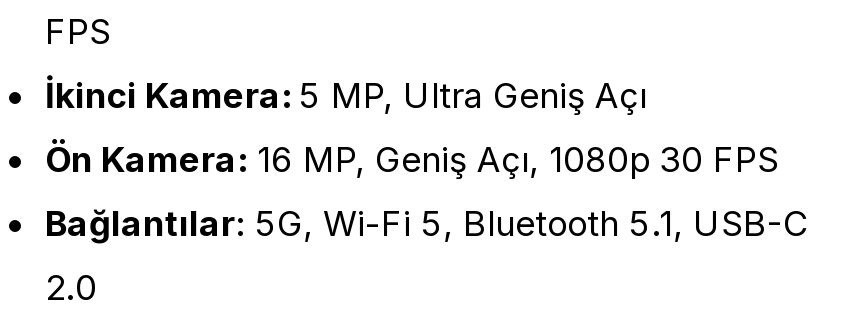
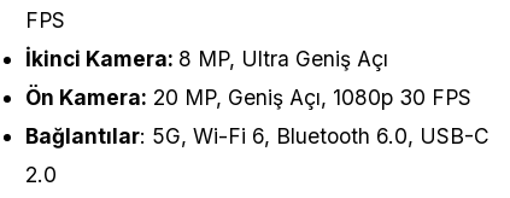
[45,74,647,116] İkinci Kamera: 5 MP, Ultra Geniş Açı -> [25,46,388,71] İkinci Kamera: 8 MP, Ultra Geniş Açı
[45,138,779,180] Ön Kamera: 16 MP, Geniş Açı, 1080p 30 FPS -> [25,85,471,110] Ön Kamera: 20 MP, Geniş Açı, 1080p 30 FPS
[45,202,809,244] Bağlantılar: 5G, Wi-Fi 5, Bluetooth 5.1, USB-C -> [25,123,490,149] Bağlantılar: 5G, Wi-Fi 6, Bluetooth 6.0, USB-C

